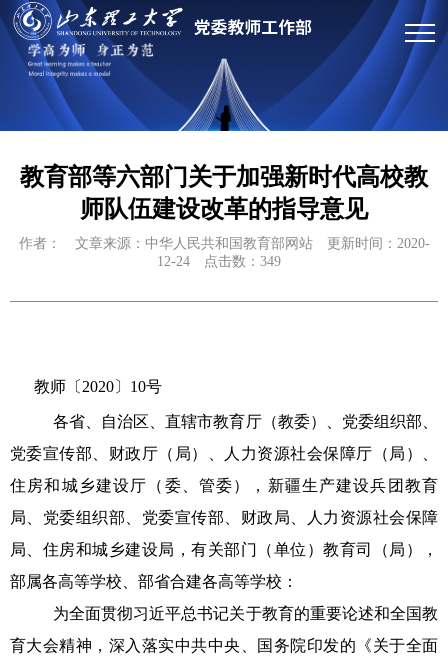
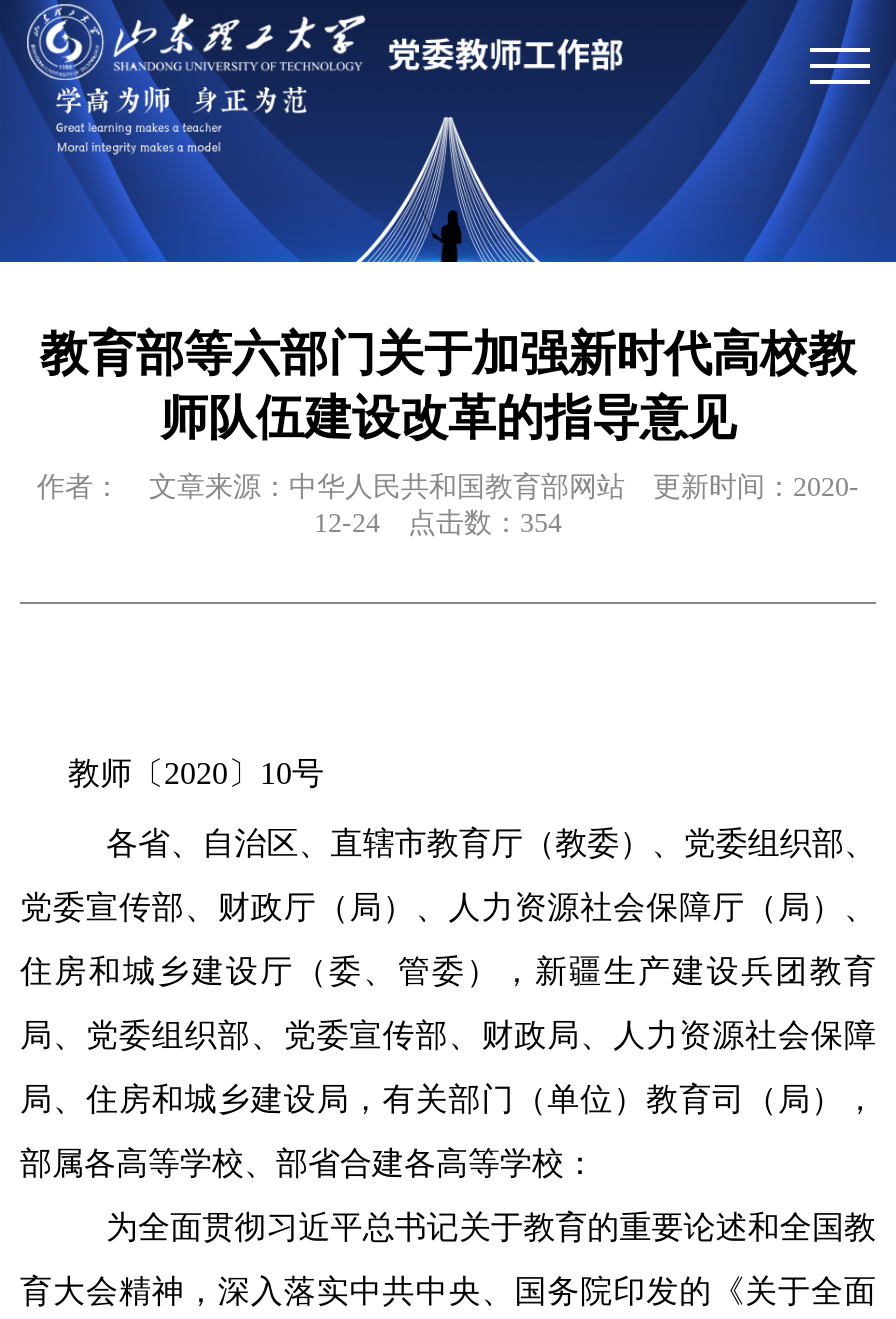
[157,254,281,269] 12-24 点击数：349 -> [314,507,562,537] 12-24 点击数：354

